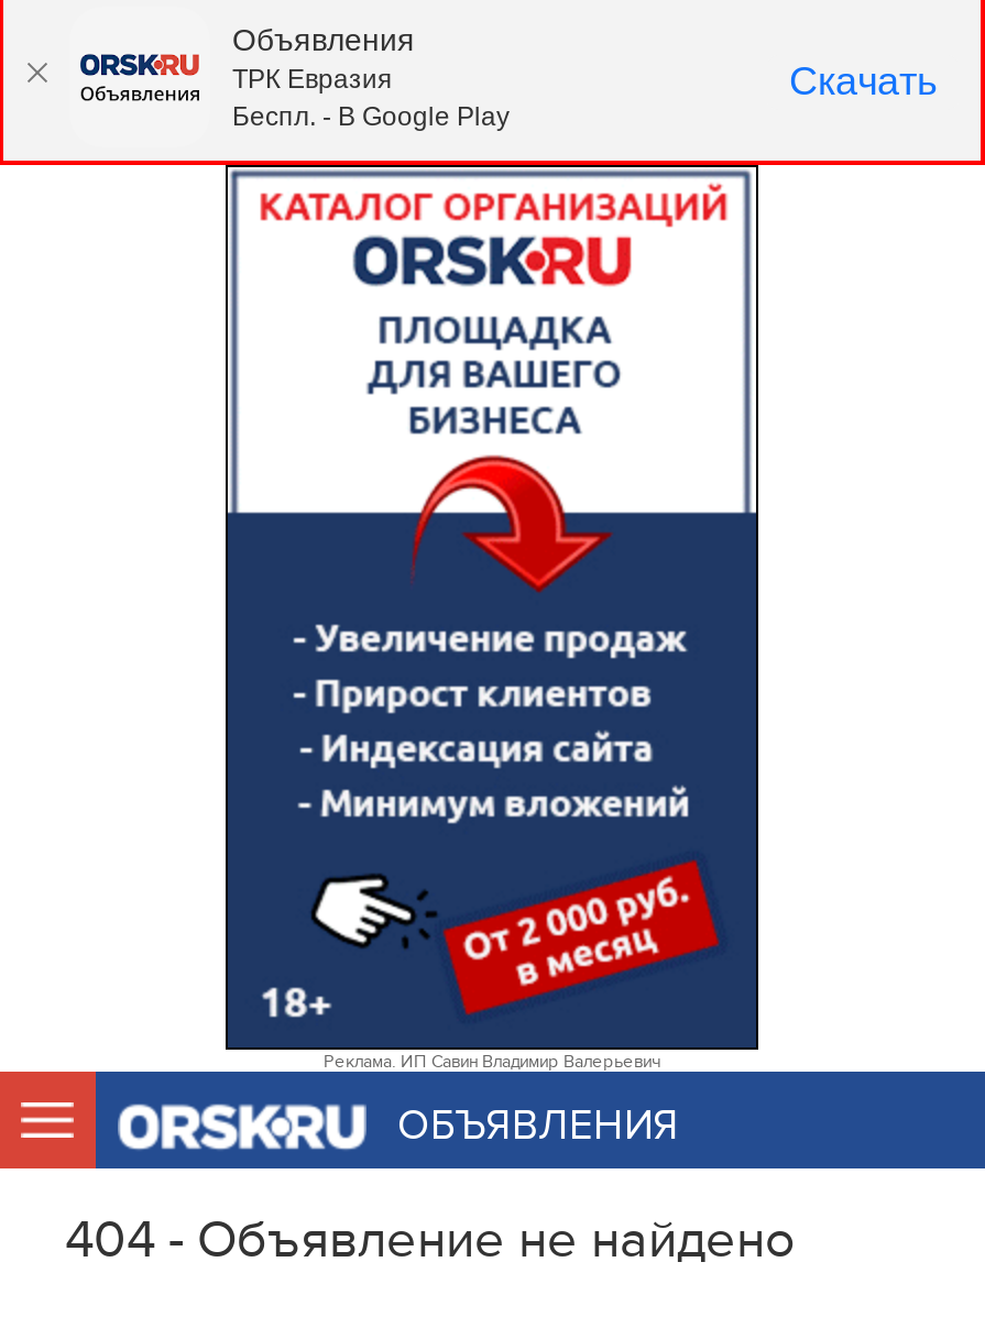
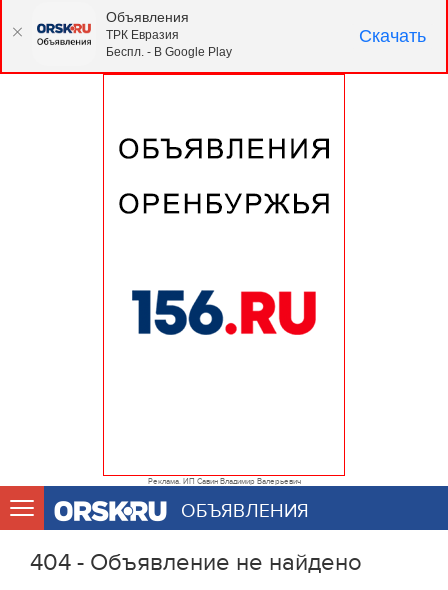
[223,163,760,1052] [image] -> [102,73,346,477] [image]

